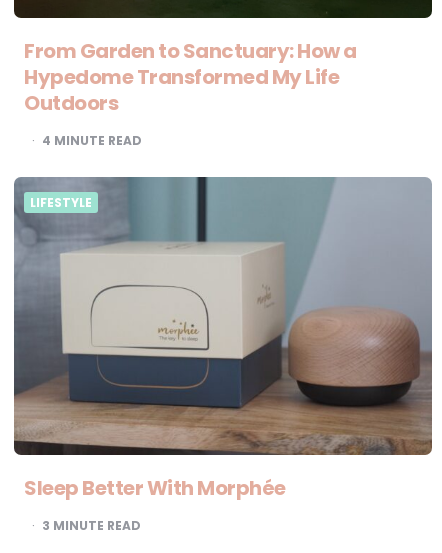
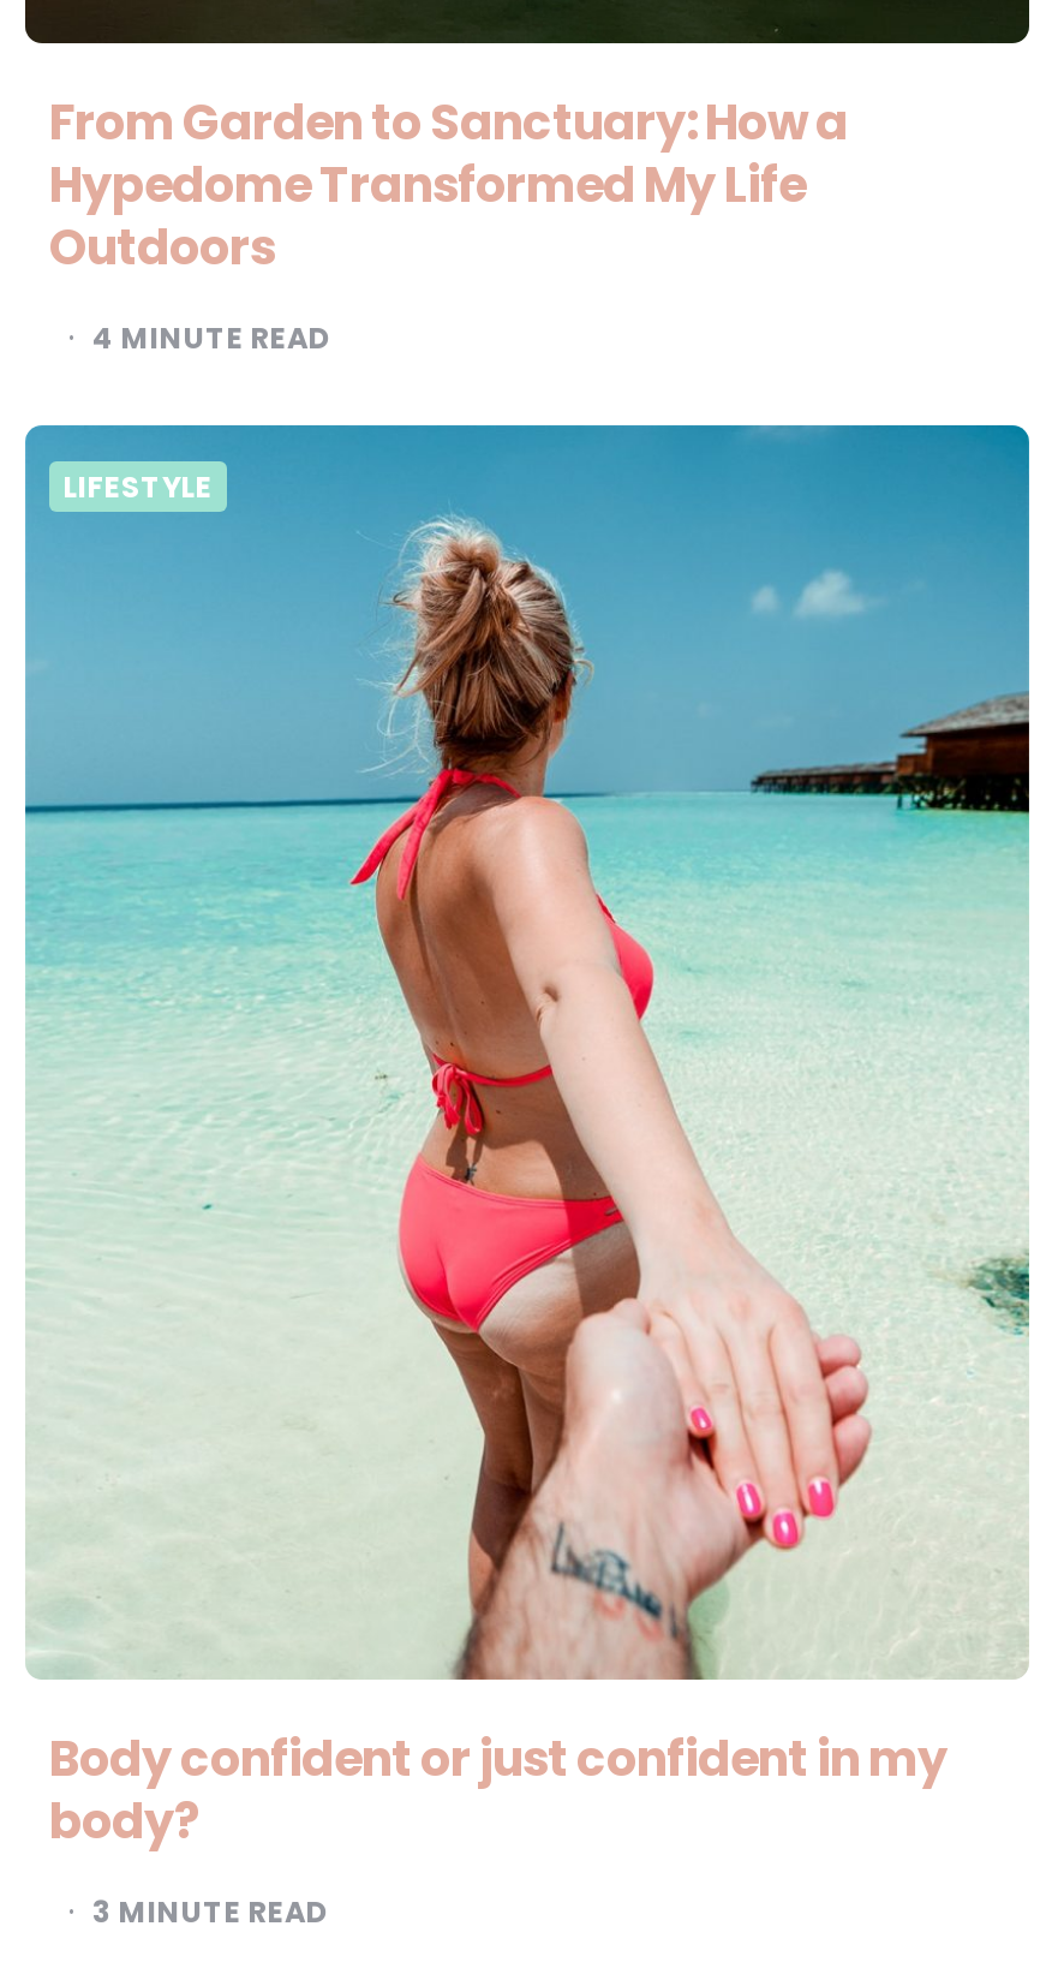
[13,176,433,502] [image] | Sleep Better With Morphée -> [23,423,1032,1856] [image] | Body confident or just confident in my | body?

